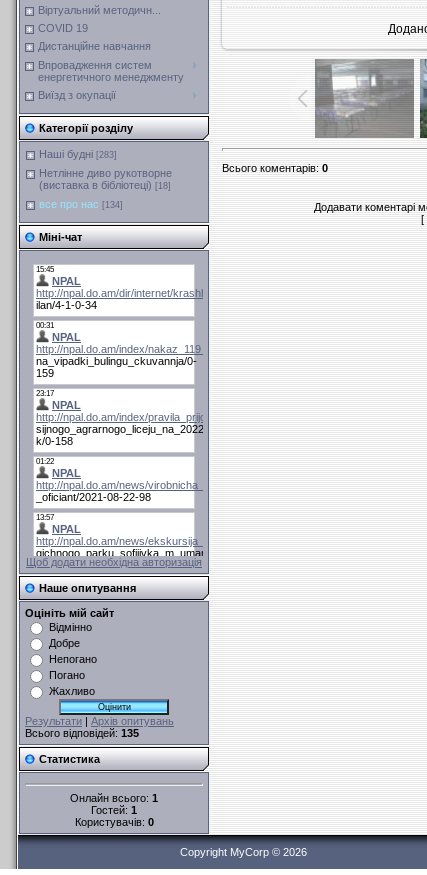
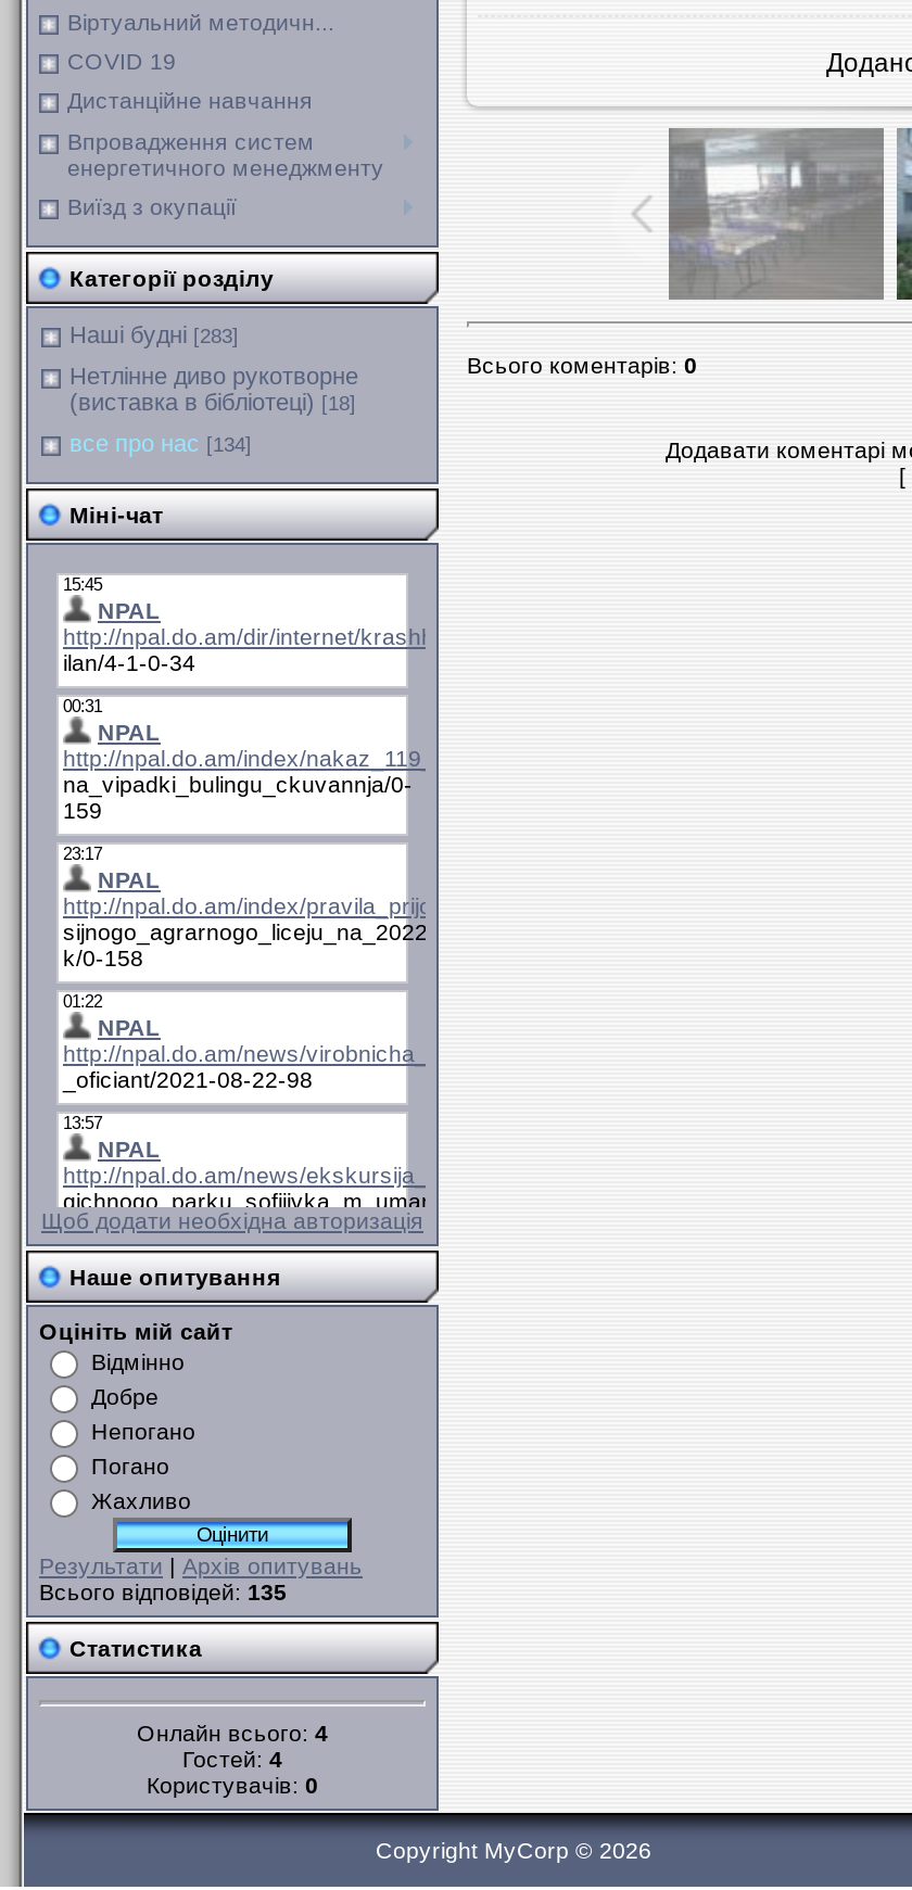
[70,792,158,804] Онлайн всього: 1 -> [137,1719,328,1745] Онлайн всього: 4
[91,804,137,816] Гостей: 1 -> [182,1745,282,1771] Гостей: 4

